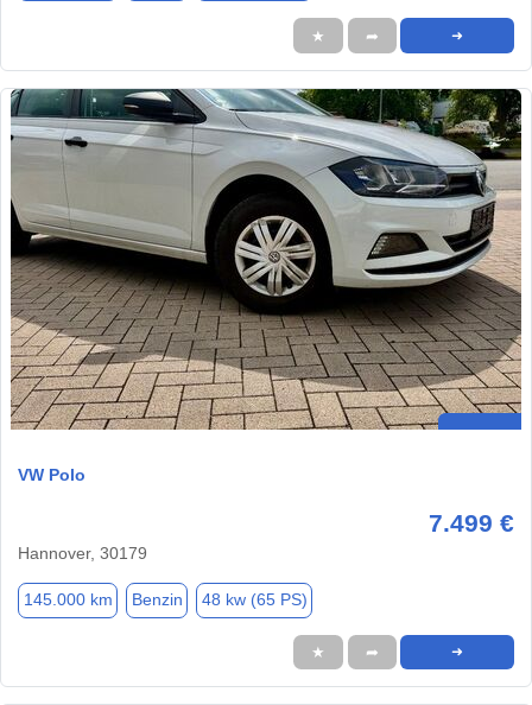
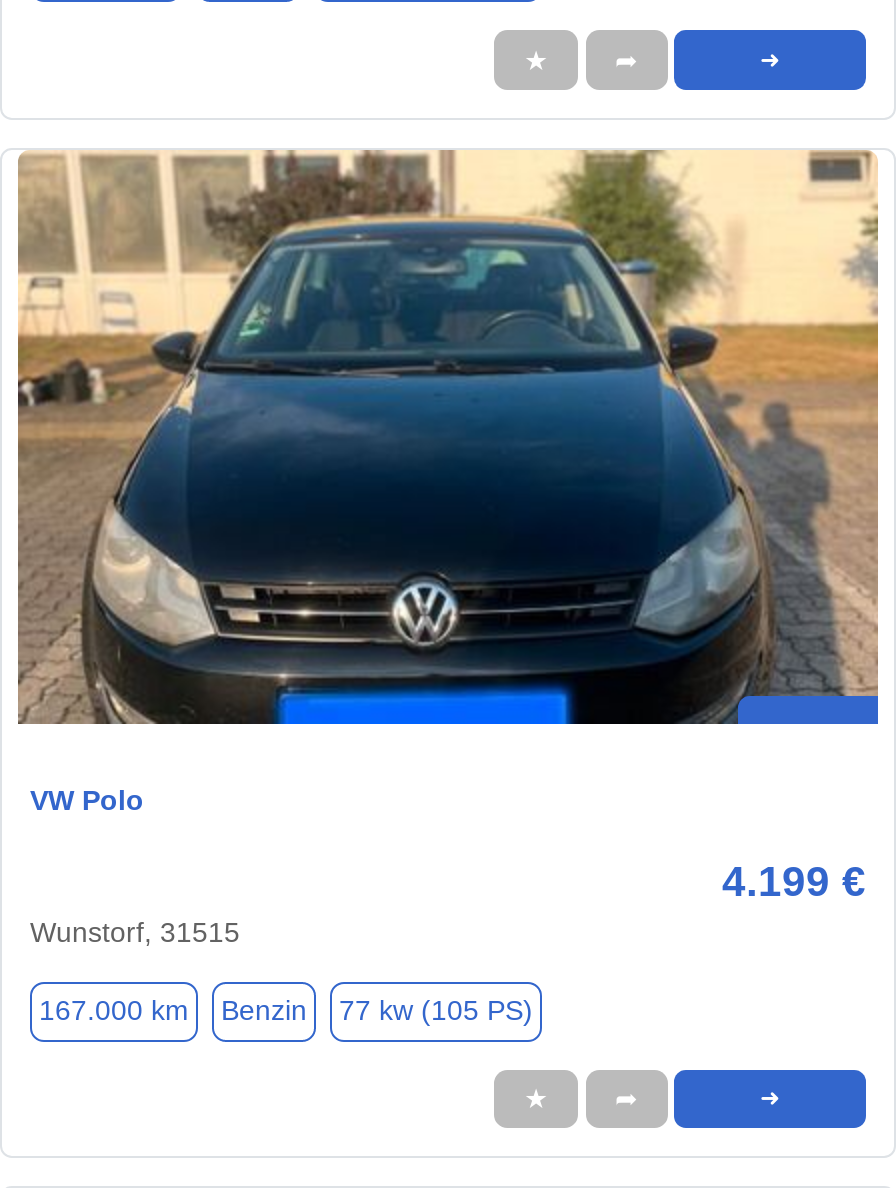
[9,88,522,431] [image] -> [16,148,880,726] [image]
[18,509,514,563] 7.499 € | Hannover, 30179 -> [30,858,866,948] 4.199 € | Wunstorf, 31515
[23,590,112,609] 145.000 km -> [39,995,189,1027] 167.000 km
[201,590,307,609] 48 kw (65 PS) -> [339,995,533,1027] 77 kw (105 PS)

